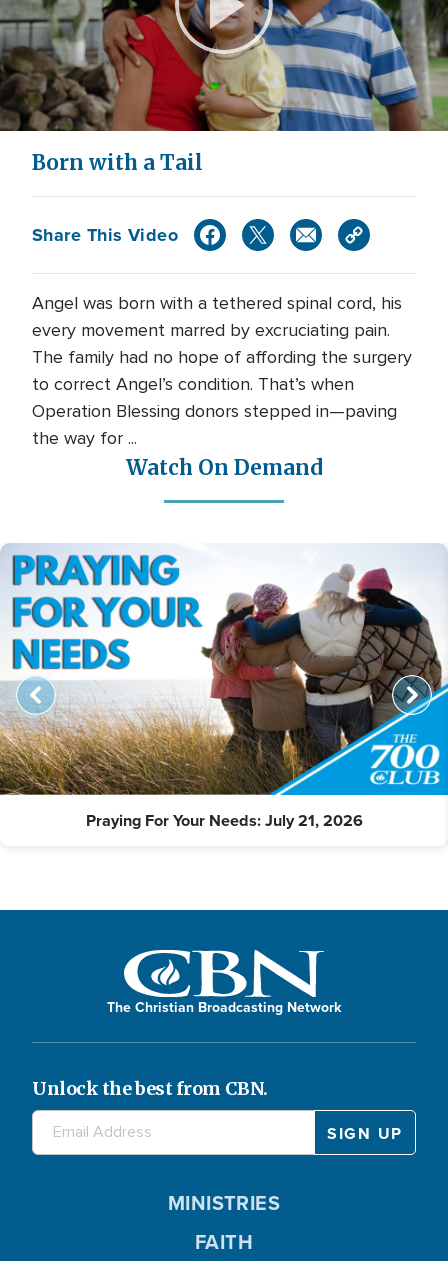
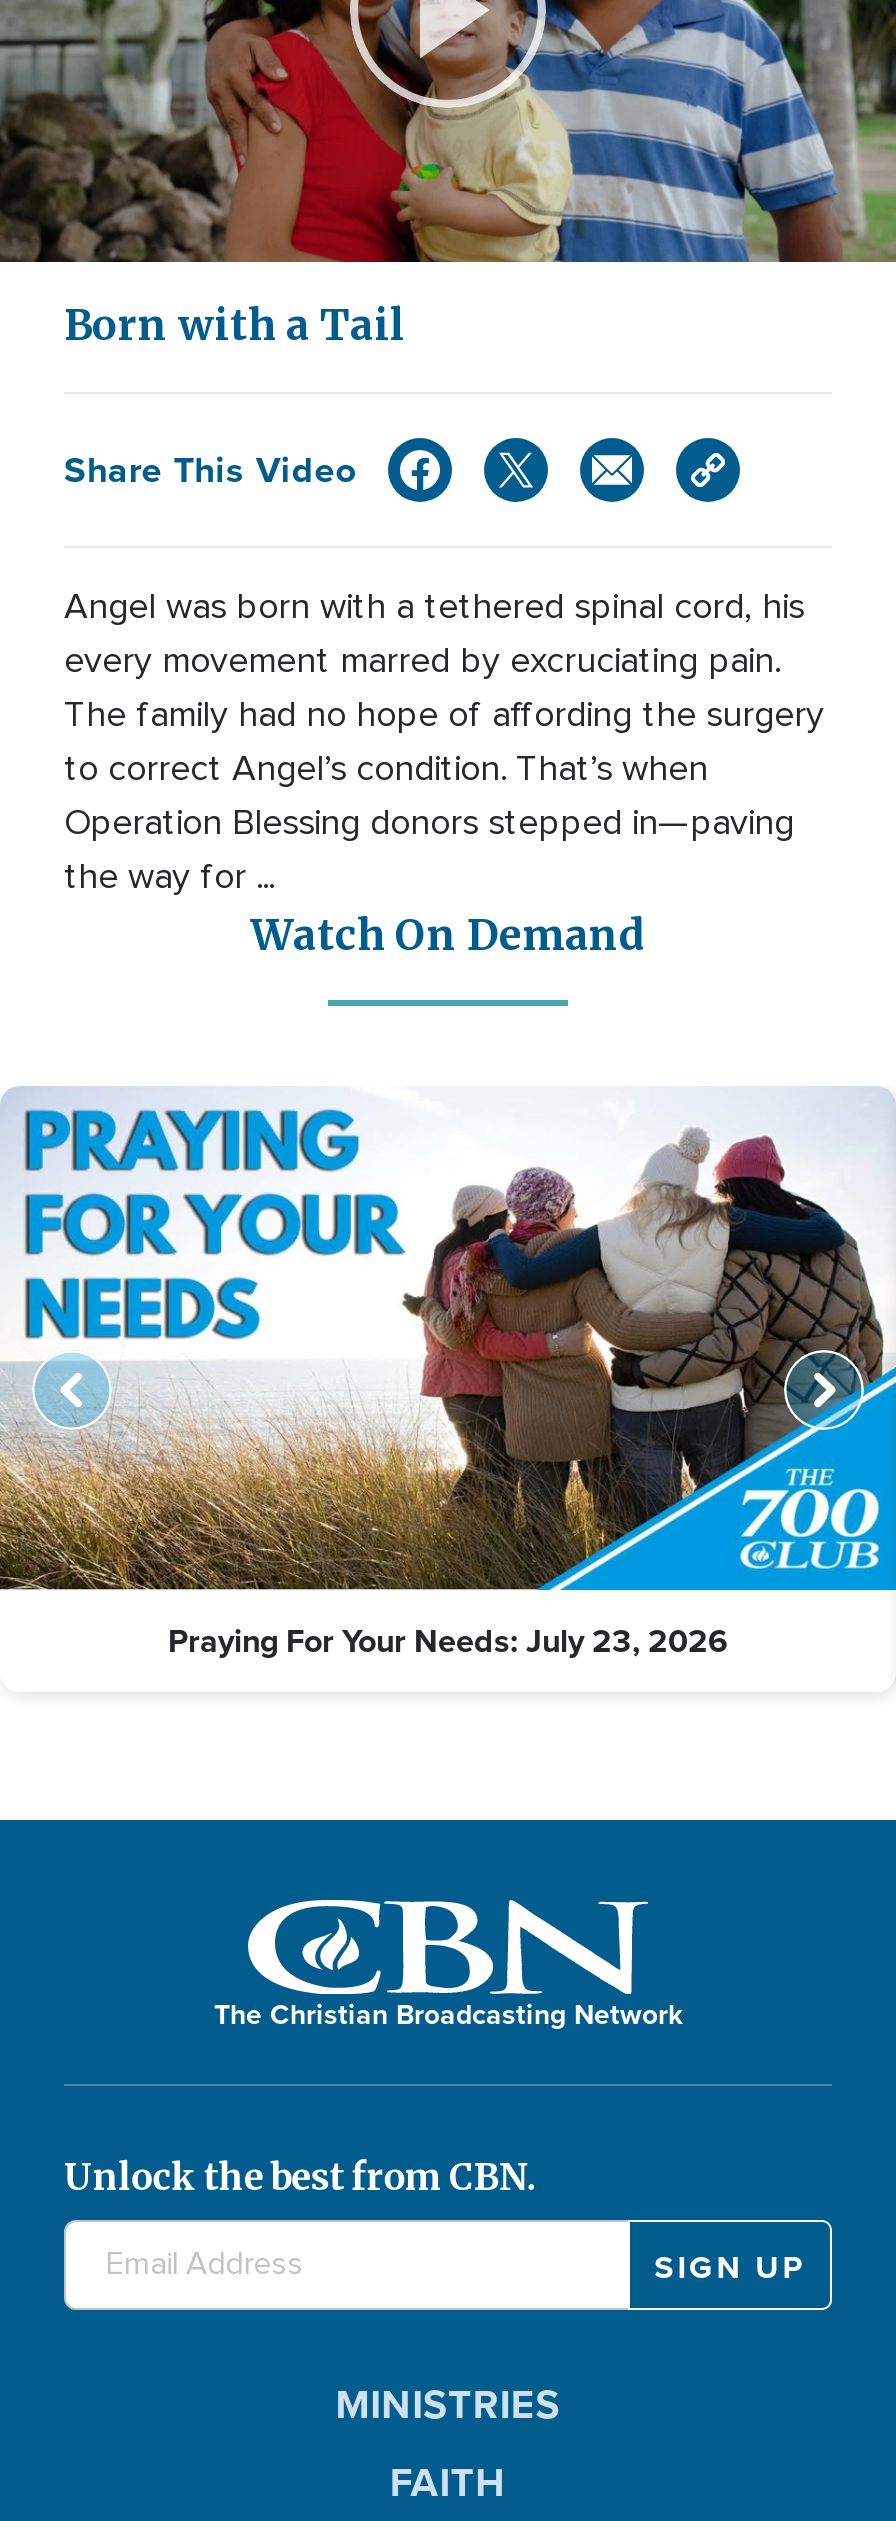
[85,808,362,832] Praying For Your Needs: July 21, 2026 -> [168,1616,728,1664] Praying For Your Needs: July 23, 2026

